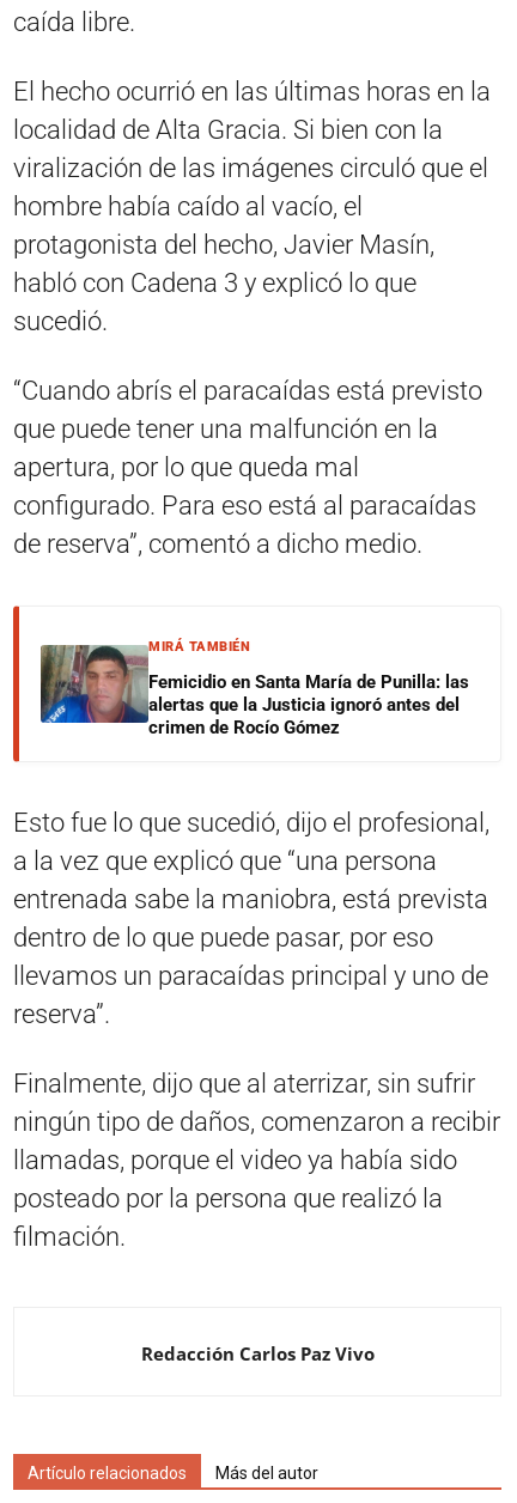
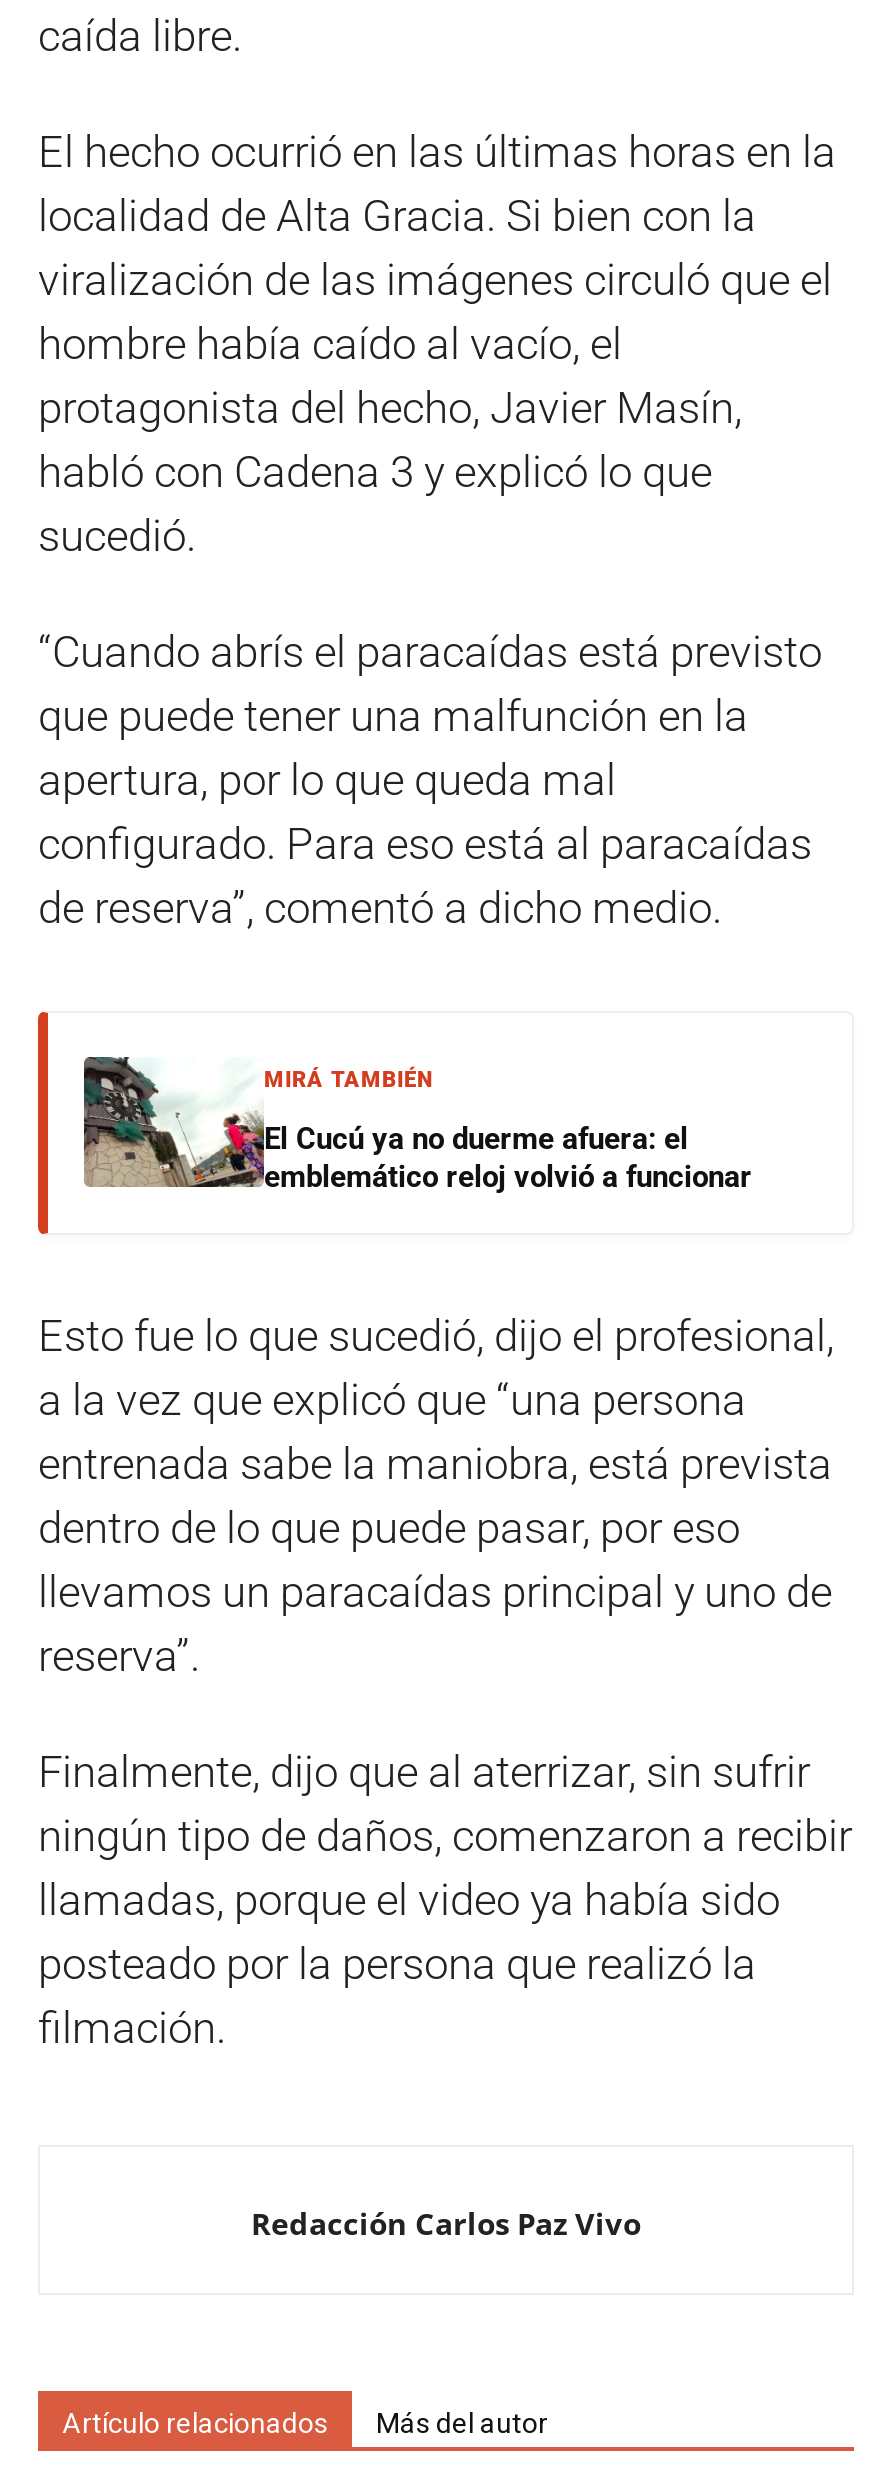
[39,633,469,738] [image] | Femicidio en Santa María de Punilla: las | alertas que la Justicia ignoró antes del | crimen de Rocío Gómez -> [82,1055,752,1194] [image] | El Cucú ya no duerme afuera: el | emblemático reloj volvió a funcionar

